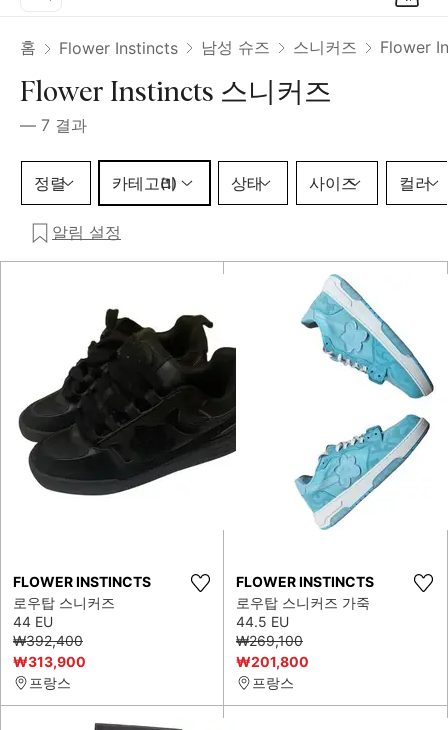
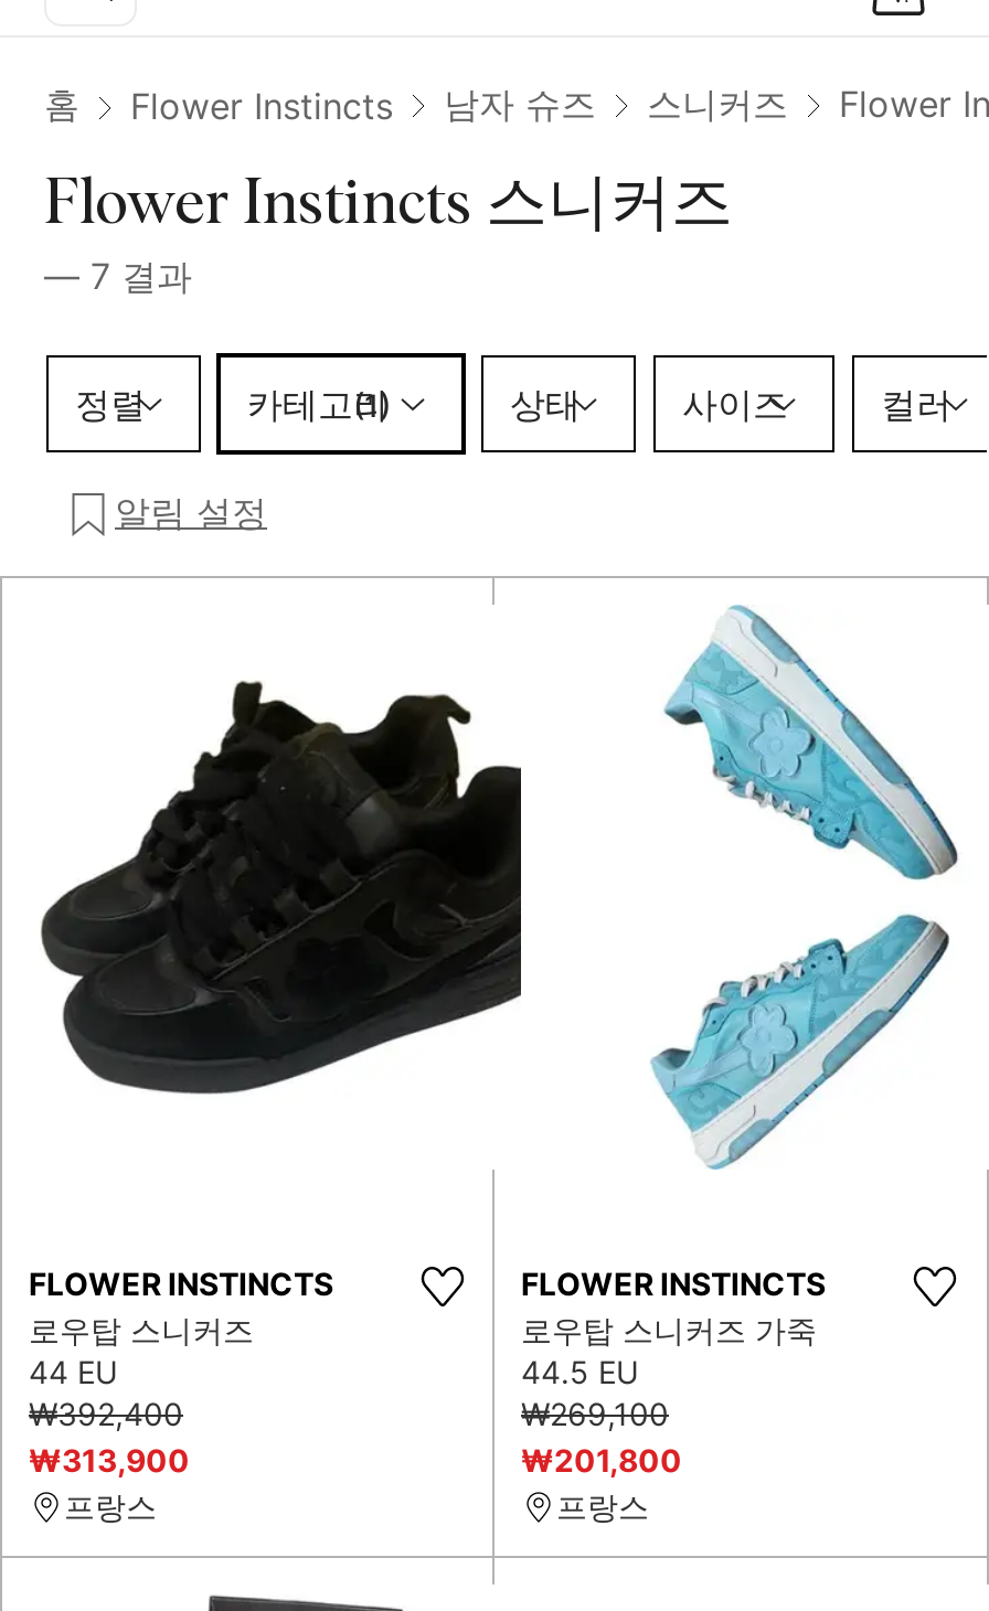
[201,37,270,57] 남성 슈즈 -> [444,82,596,126] 남자 슈즈

